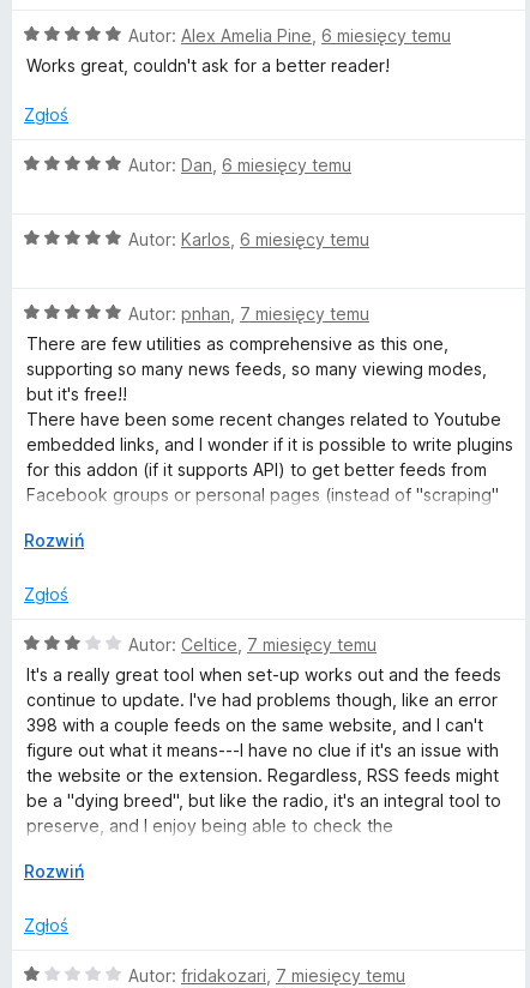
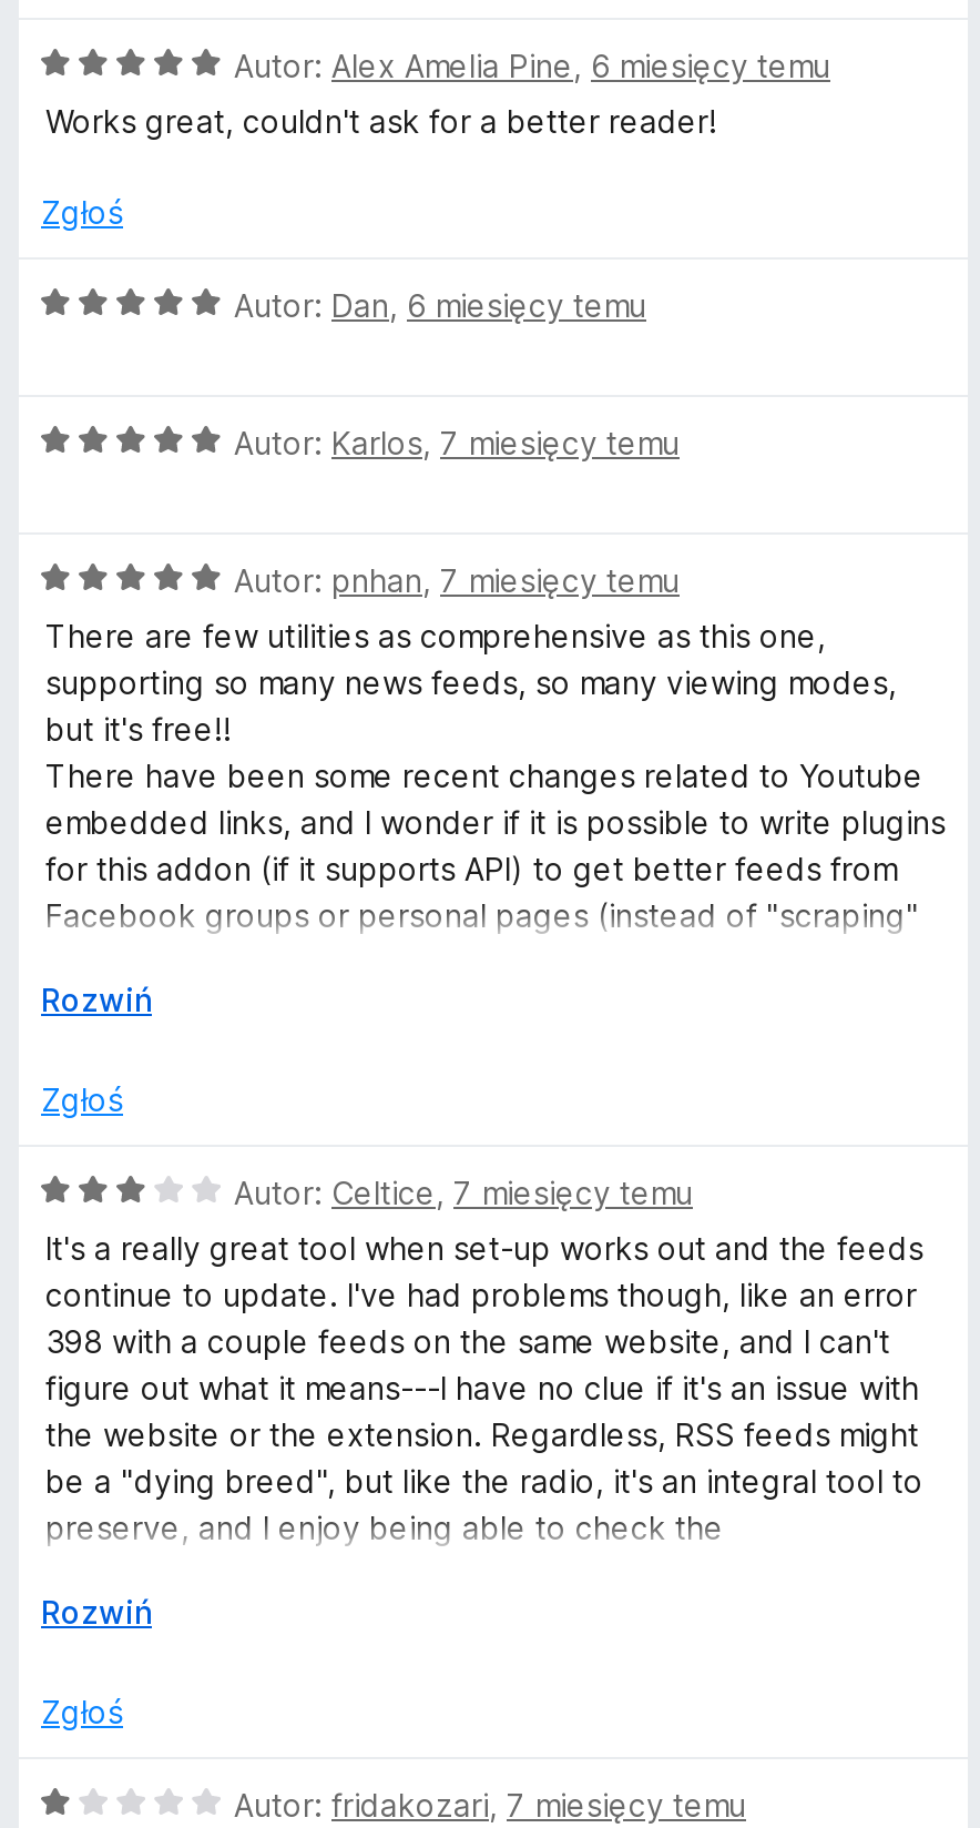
[128,229,369,249] Autor: Karlos, 6 miesięcy temu -> [234,424,680,461] Autor: Karlos, 7 miesięcy temu

